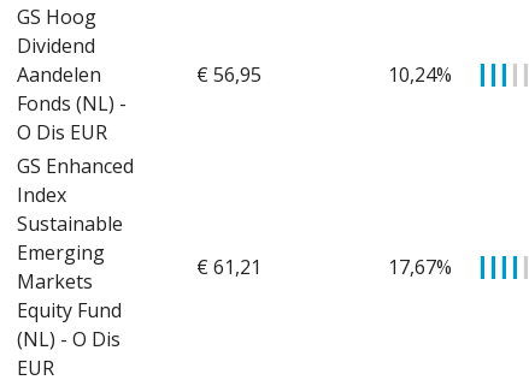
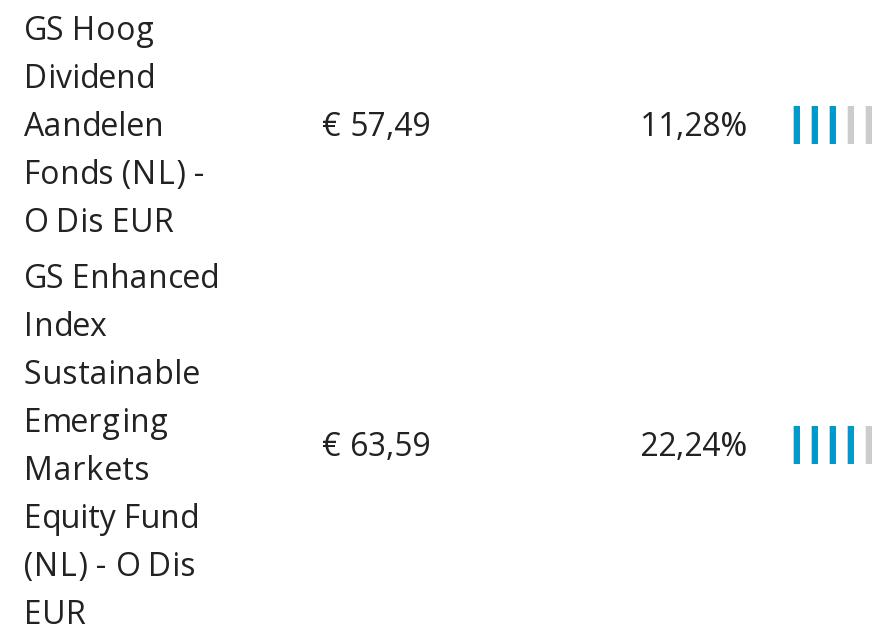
[196,61,261,88] € 56,95 -> [322,102,430,146] € 57,49
[388,61,452,88] 10,24% -> [640,102,746,146] 11,28%
[196,254,261,280] € 61,21 -> [322,422,430,466] € 63,59
[388,254,452,280] 17,67% -> [640,422,746,466] 22,24%

